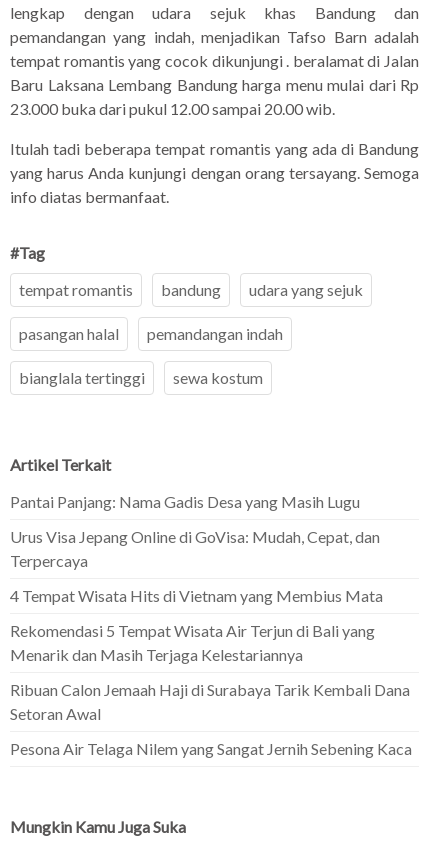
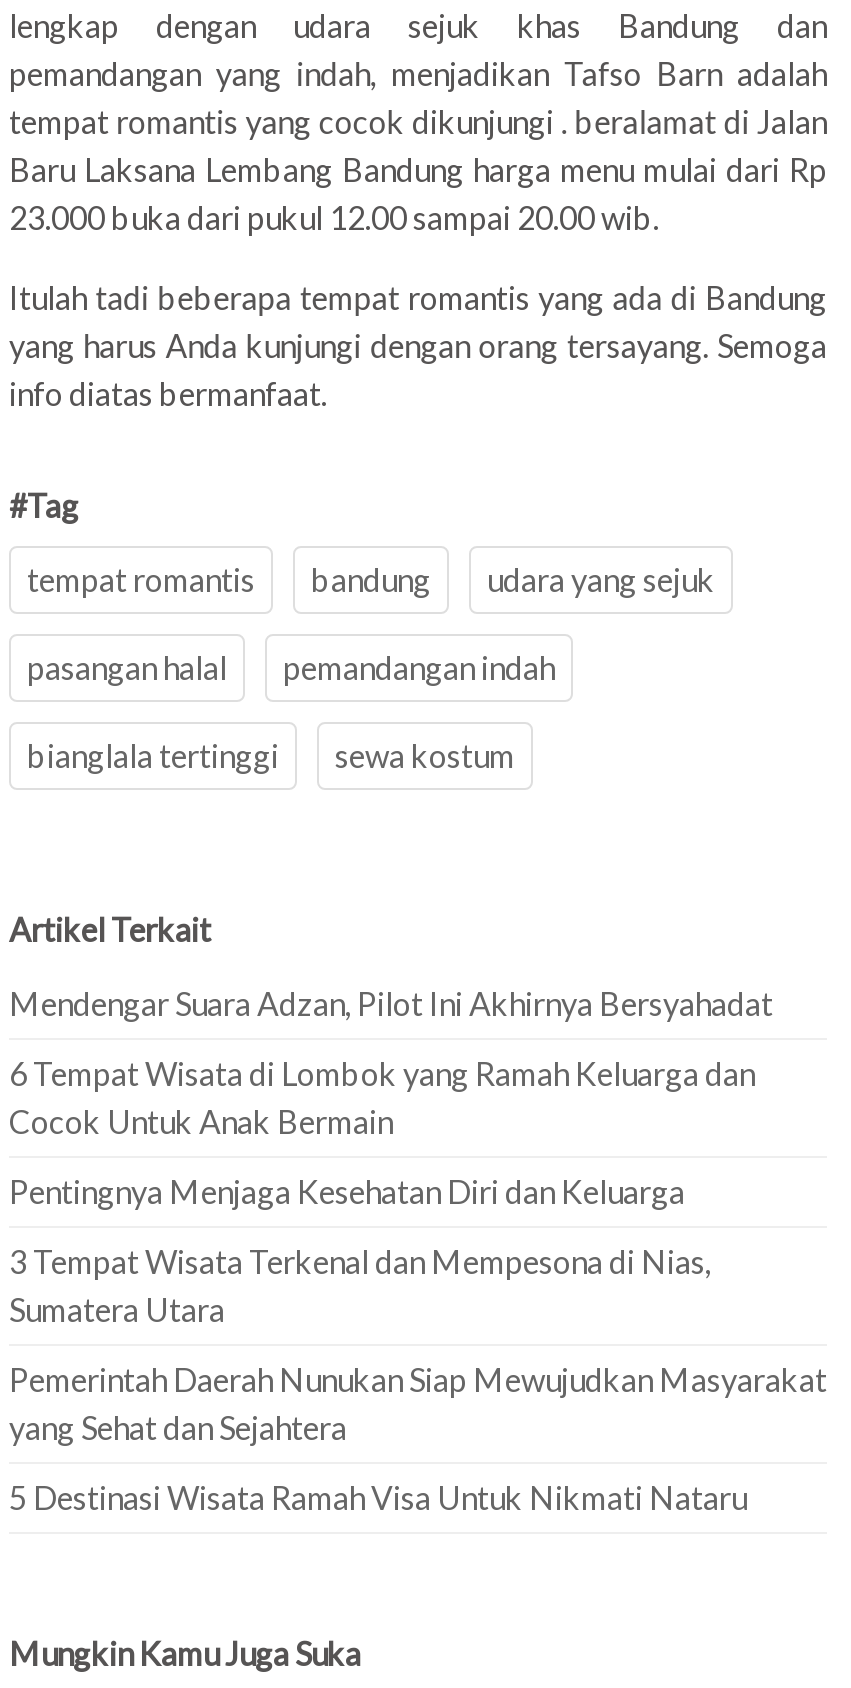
[10,492,360,511] Pantai Panjang: Nama Gadis Desa yang Masih Lugu -> [9,984,773,1022] Mendengar Suara Adzan, Pilot Ini Akhirnya Bersyahadat
[10,527,380,570] Urus Visa Jepang Online di GoVisa: Mudah, Cepat, dan | Terpercaya -> [9,1054,755,1140] 6 Tempat Wisata di Lombok yang Ramah Keluarga dan | Cocok Untuk Anak Bermain
[10,586,383,605] 4 Tempat Wisata Hits di Vietnam yang Membius Mata -> [9,1172,685,1210] Pentingnya Menjaga Kesehatan Diri dan Keluarga
[10,621,375,664] Rekomendasi 5 Tempat Wisata Air Terjun di Bali yang | Menarik dan Masih Terjaga Kelestariannya -> [9,1242,711,1328] 3 Tempat Wisata Terkenal dan Mempesona di Nias, | Sumatera Utara
[10,680,410,723] Ribuan Calon Jemaah Haji di Surabaya Tarik Kembali Dana | Setoran Awal -> [9,1360,827,1446] Pemerintah Daerah Nunukan Siap Mewujudkan Masyarakat | yang Sehat dan Sejahtera
[10,739,412,758] Pesona Air Telaga Nilem yang Sangat Jernih Sebening Kaca -> [9,1478,747,1516] 5 Destinasi Wisata Ramah Visa Untuk Nikmati Nataru

